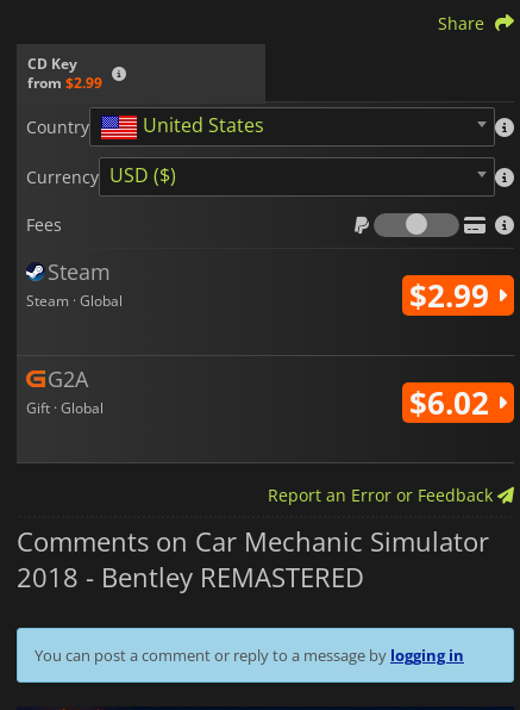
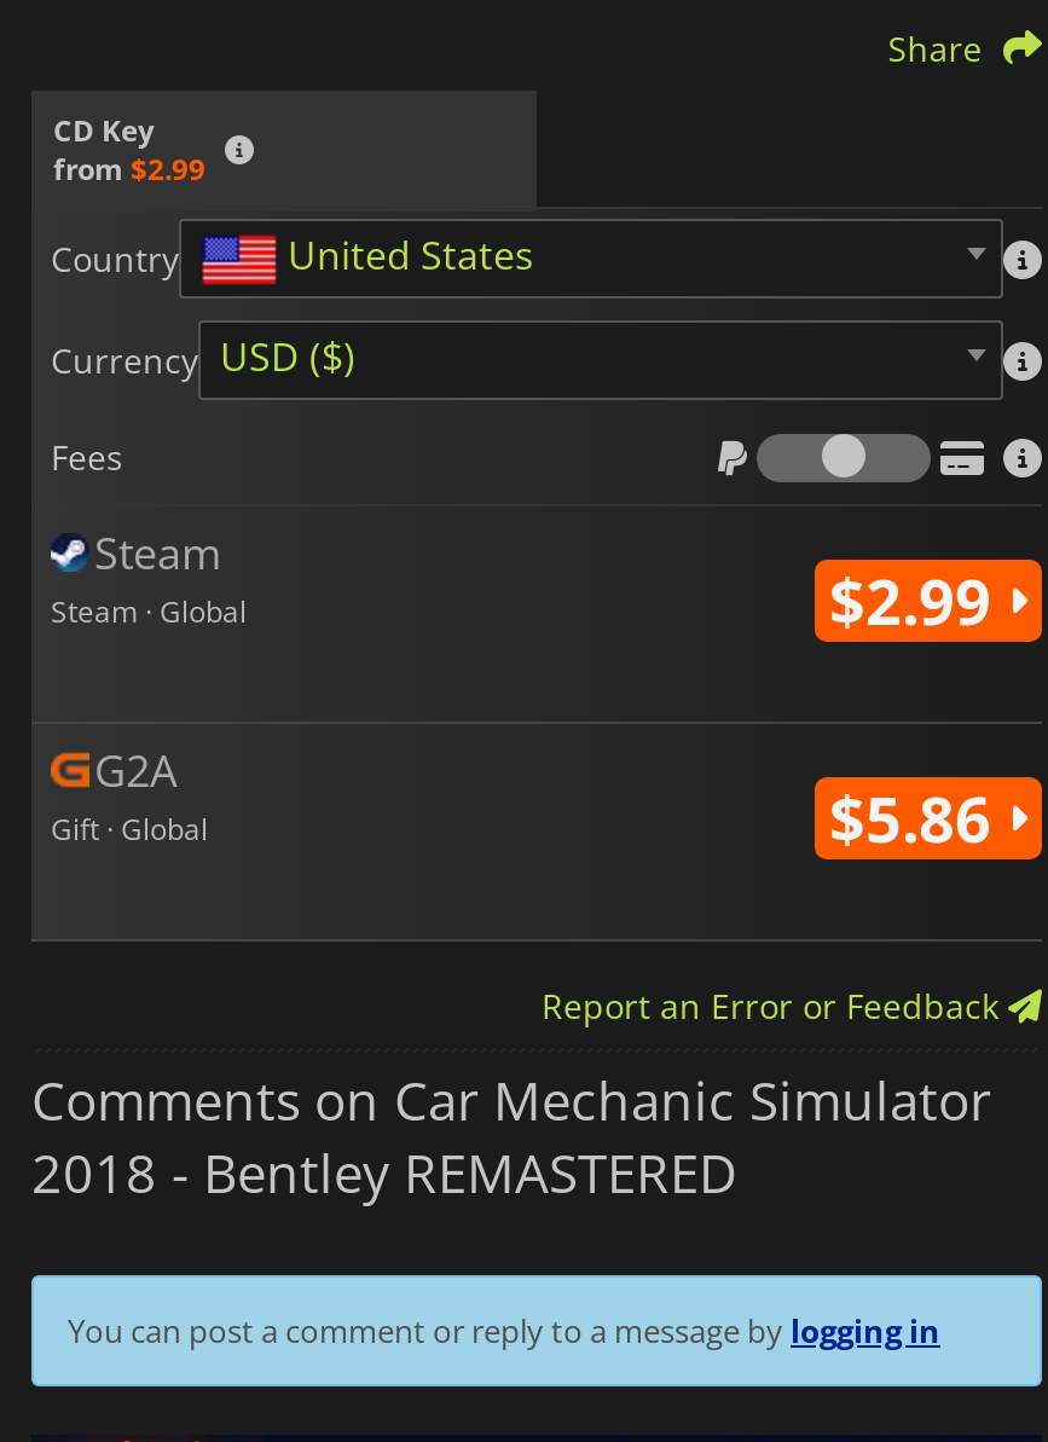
[409,381,497,424] $6.02 -> [829,774,1008,861] $5.86

